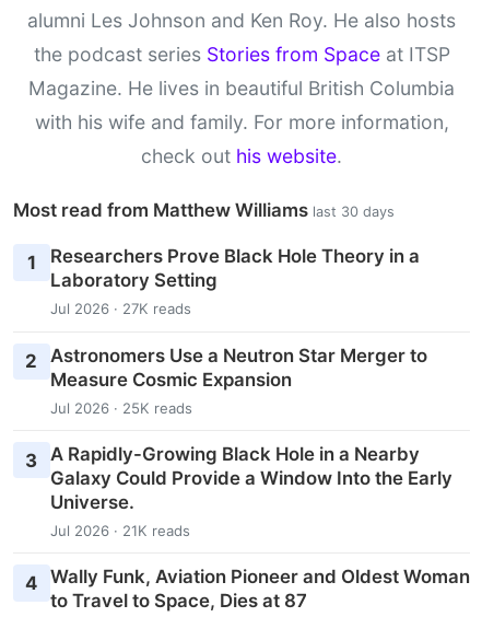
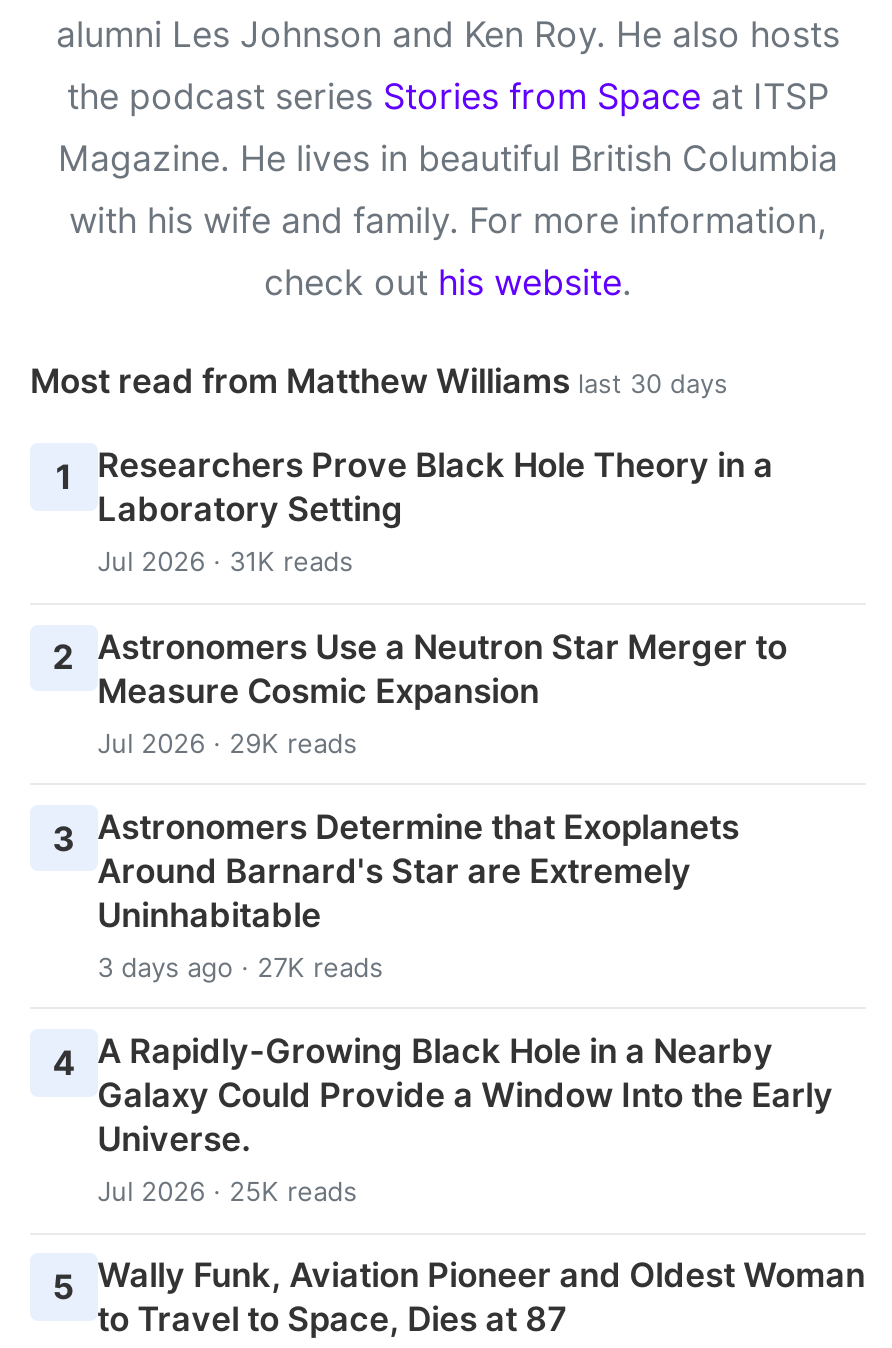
[50,300,191,318] Jul 2026 · 27K reads -> [97,546,353,578] Jul 2026 · 31K reads
[25,399,419,471] Jul 2026 · 25K reads | 3 A Rapidly-Growing Black Hole in a Nearby -> [53,726,773,1083] Jul 2026 · 29K reads | 3 Astronomers Determine that Exoplanets | Around Barnard's Star are Extremely | Uninhabitable | 3 days ago · 27K reads | 4 A Rapidly-Growing Black Hole in a Nearby
[50,522,190,539] Jul 2026 · 21K reads -> [97,1175,357,1207] Jul 2026 · 25K reads
[25,566,470,594] 4 Wally Funk, Aviation Pioneer and Oldest Woman -> [53,1255,865,1307] 5 Wally Funk, Aviation Pioneer and Oldest Woman

